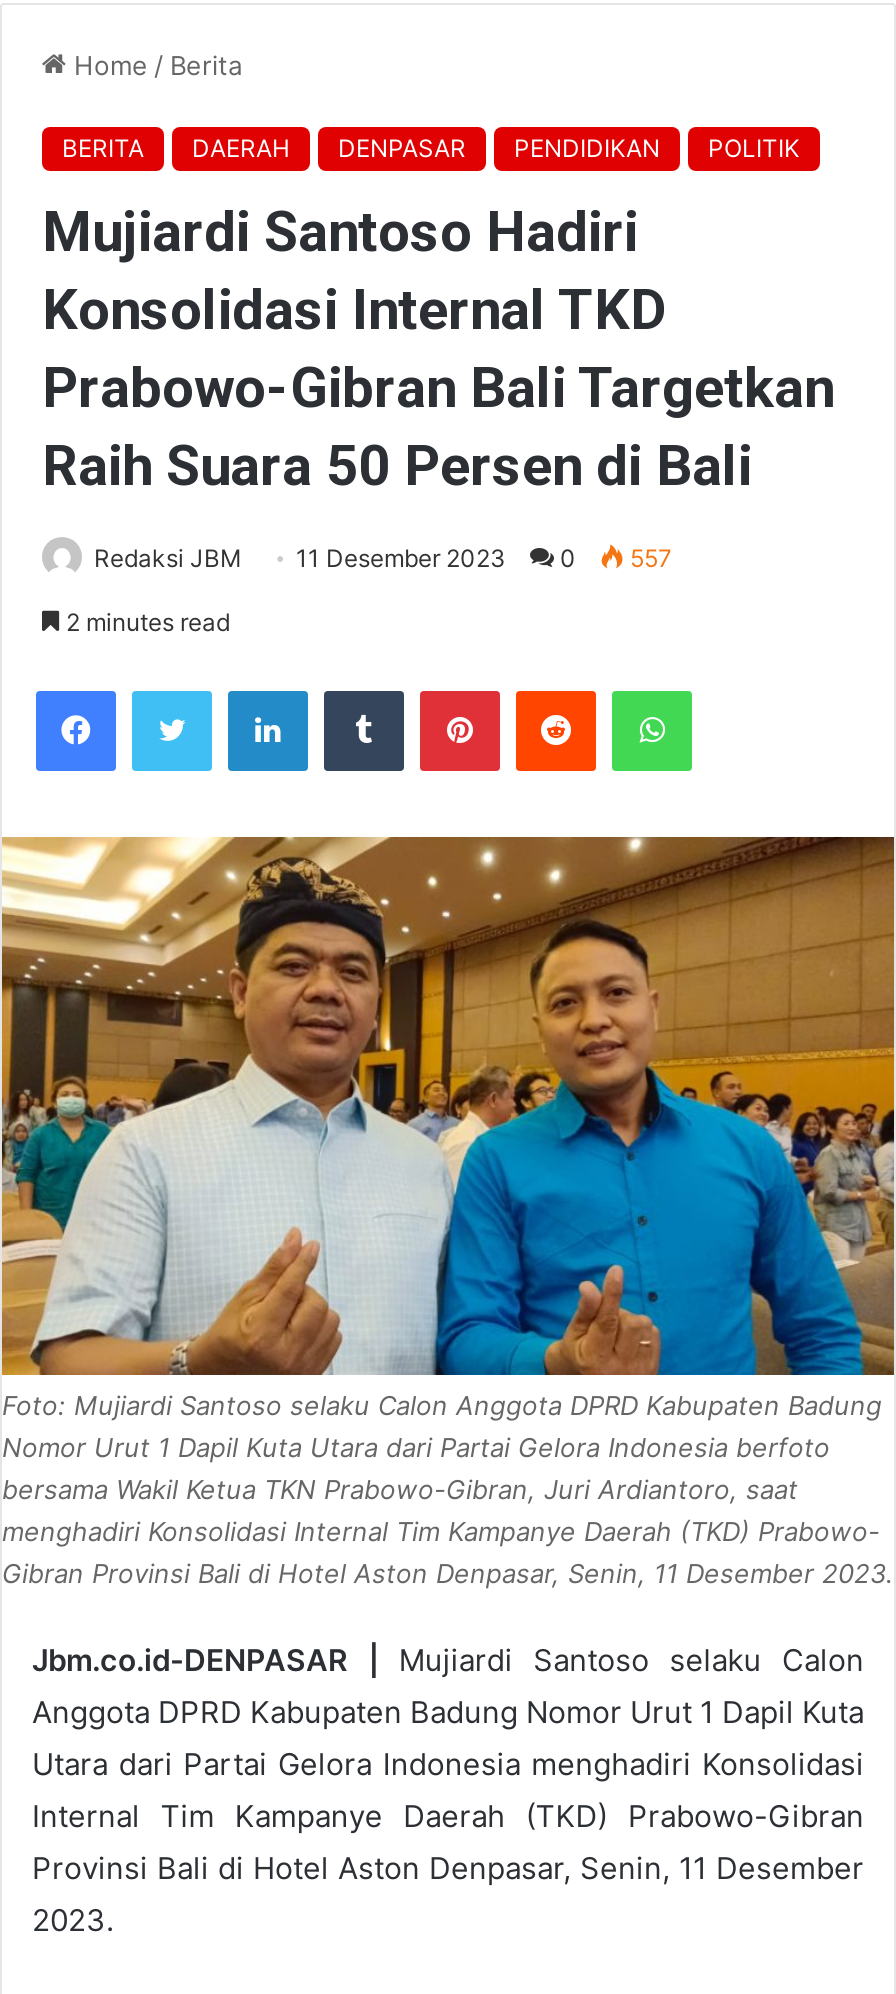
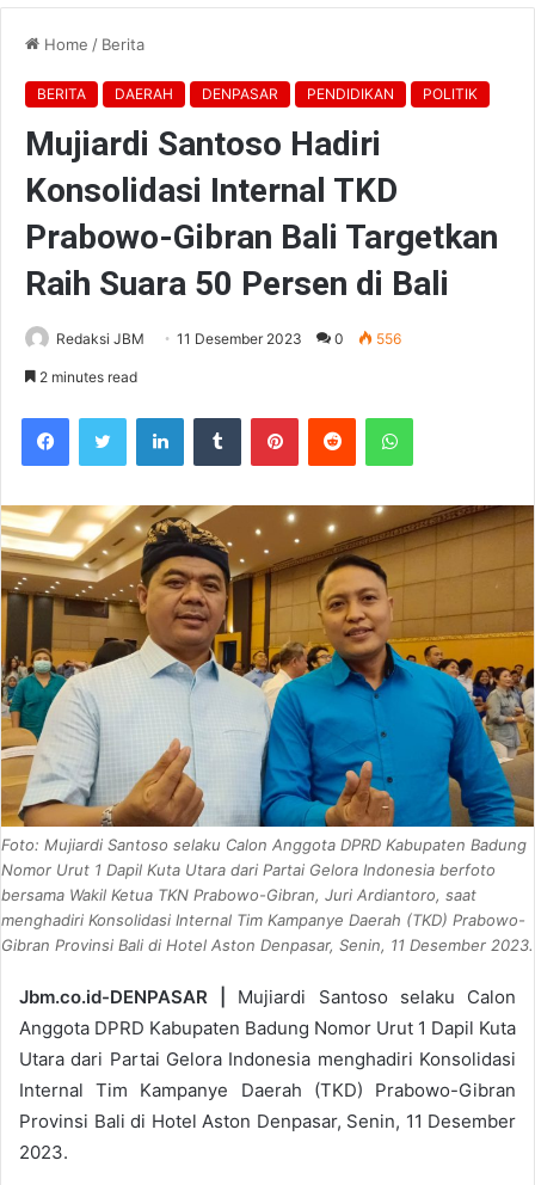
[94,544,672,574] Redaksi JBM 11 Desember 2023 0 557 -> [56,330,401,348] Redaksi JBM 11 Desember 2023 0 556

